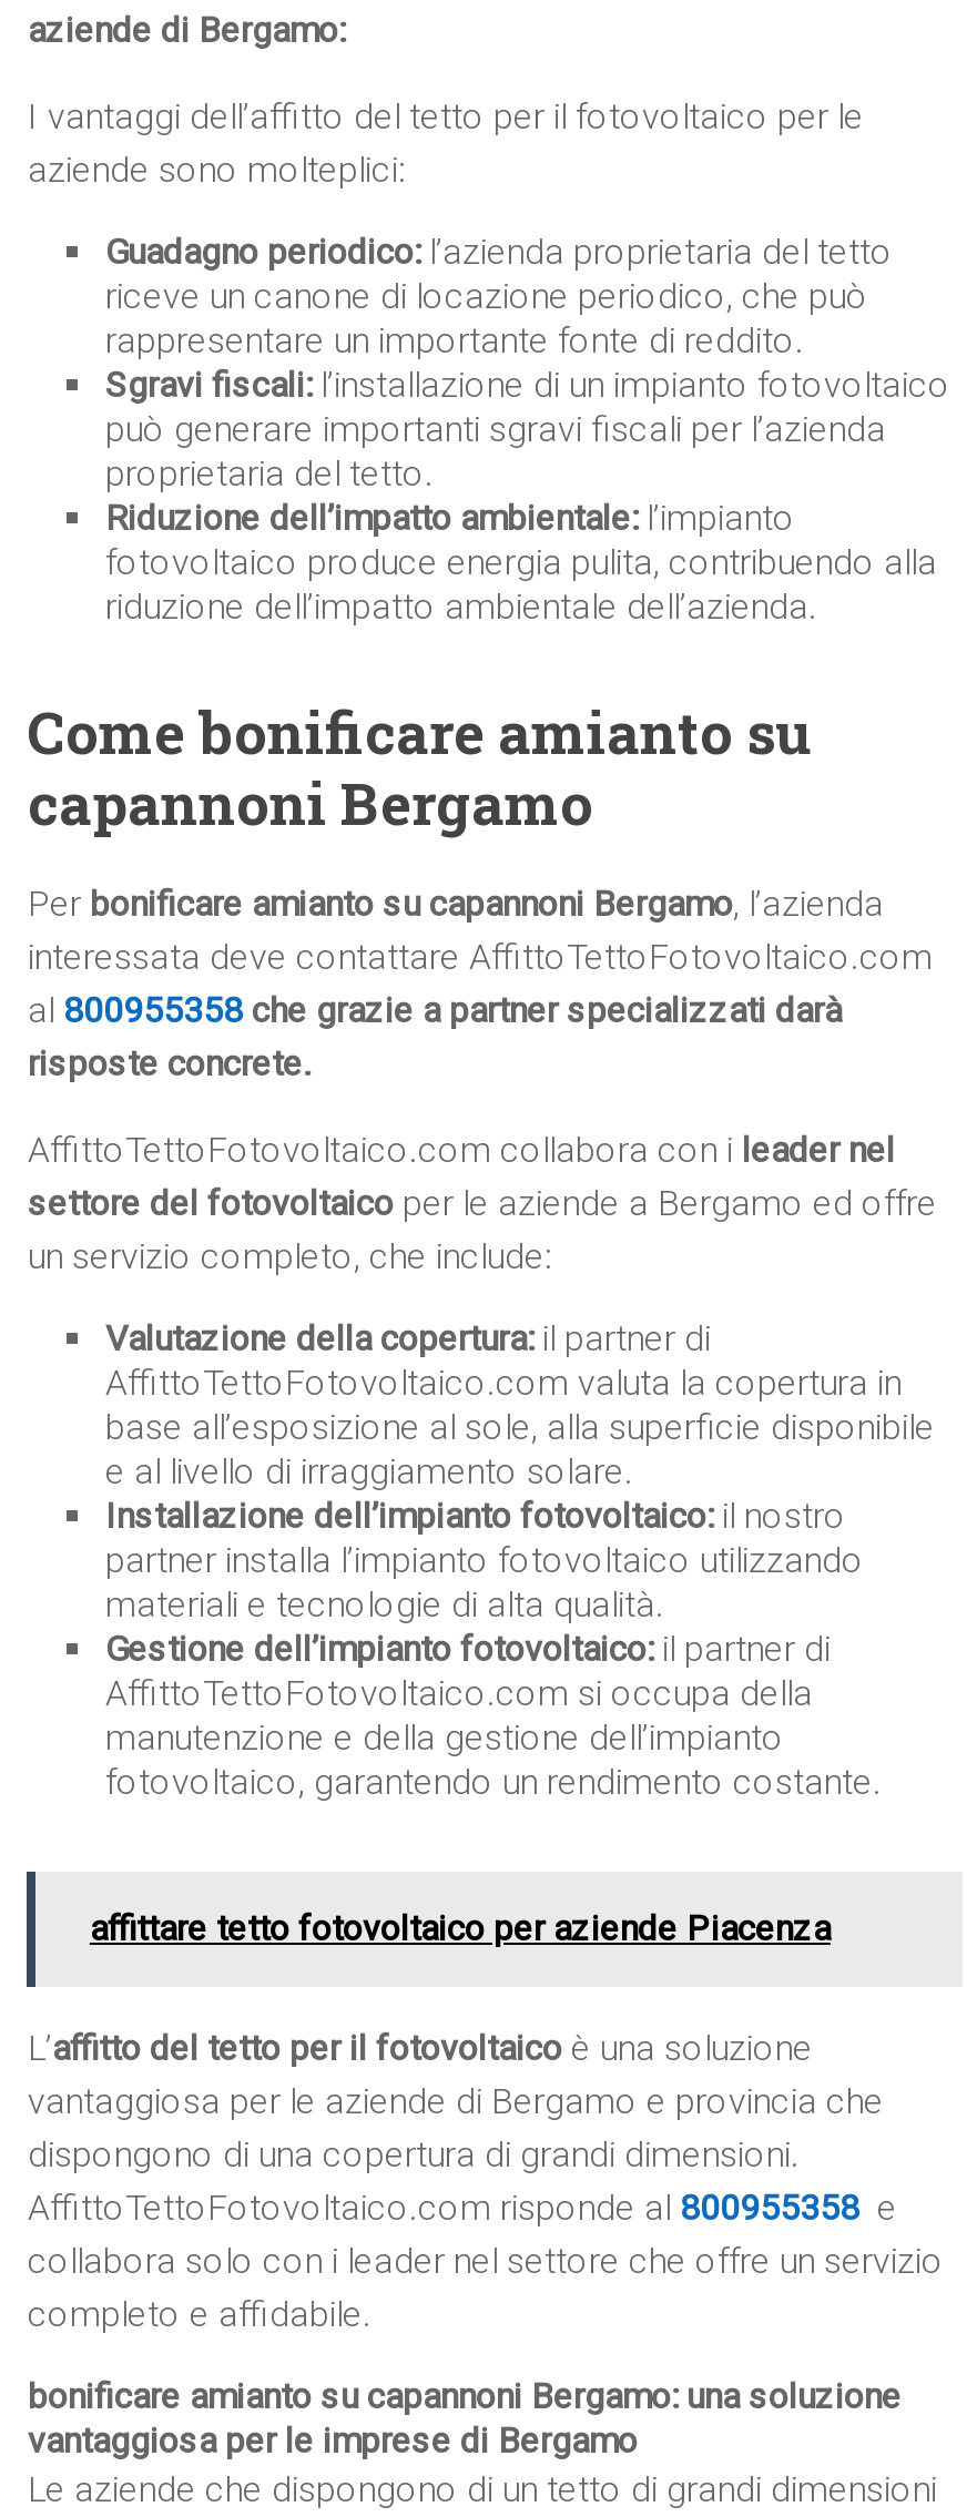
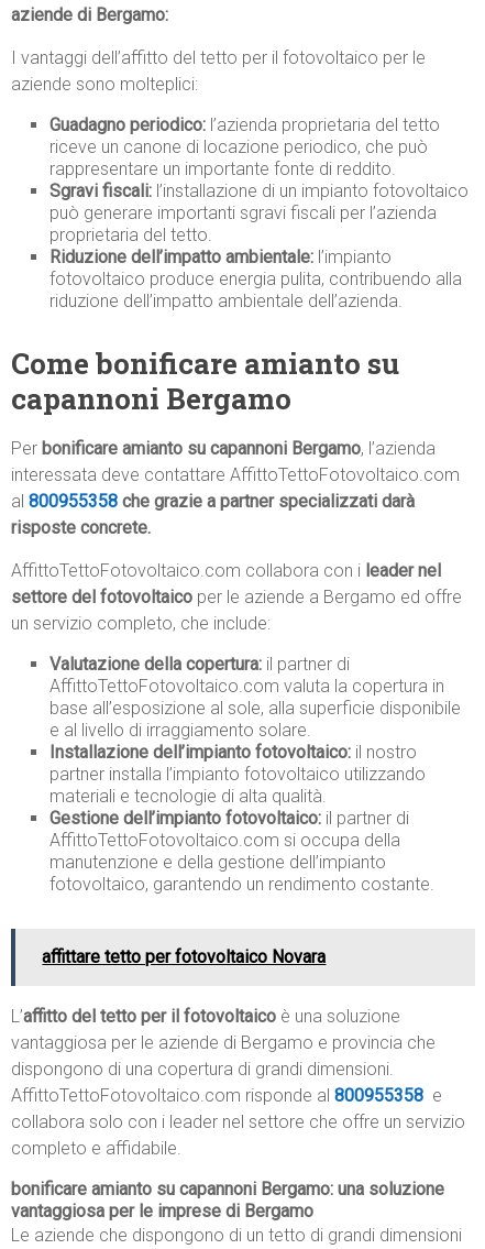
[90,1908,830,1950] affittare tetto fotovoltaico per aziende Piacenza -> [42,947,326,968] affittare tetto per fotovoltaico Novara

